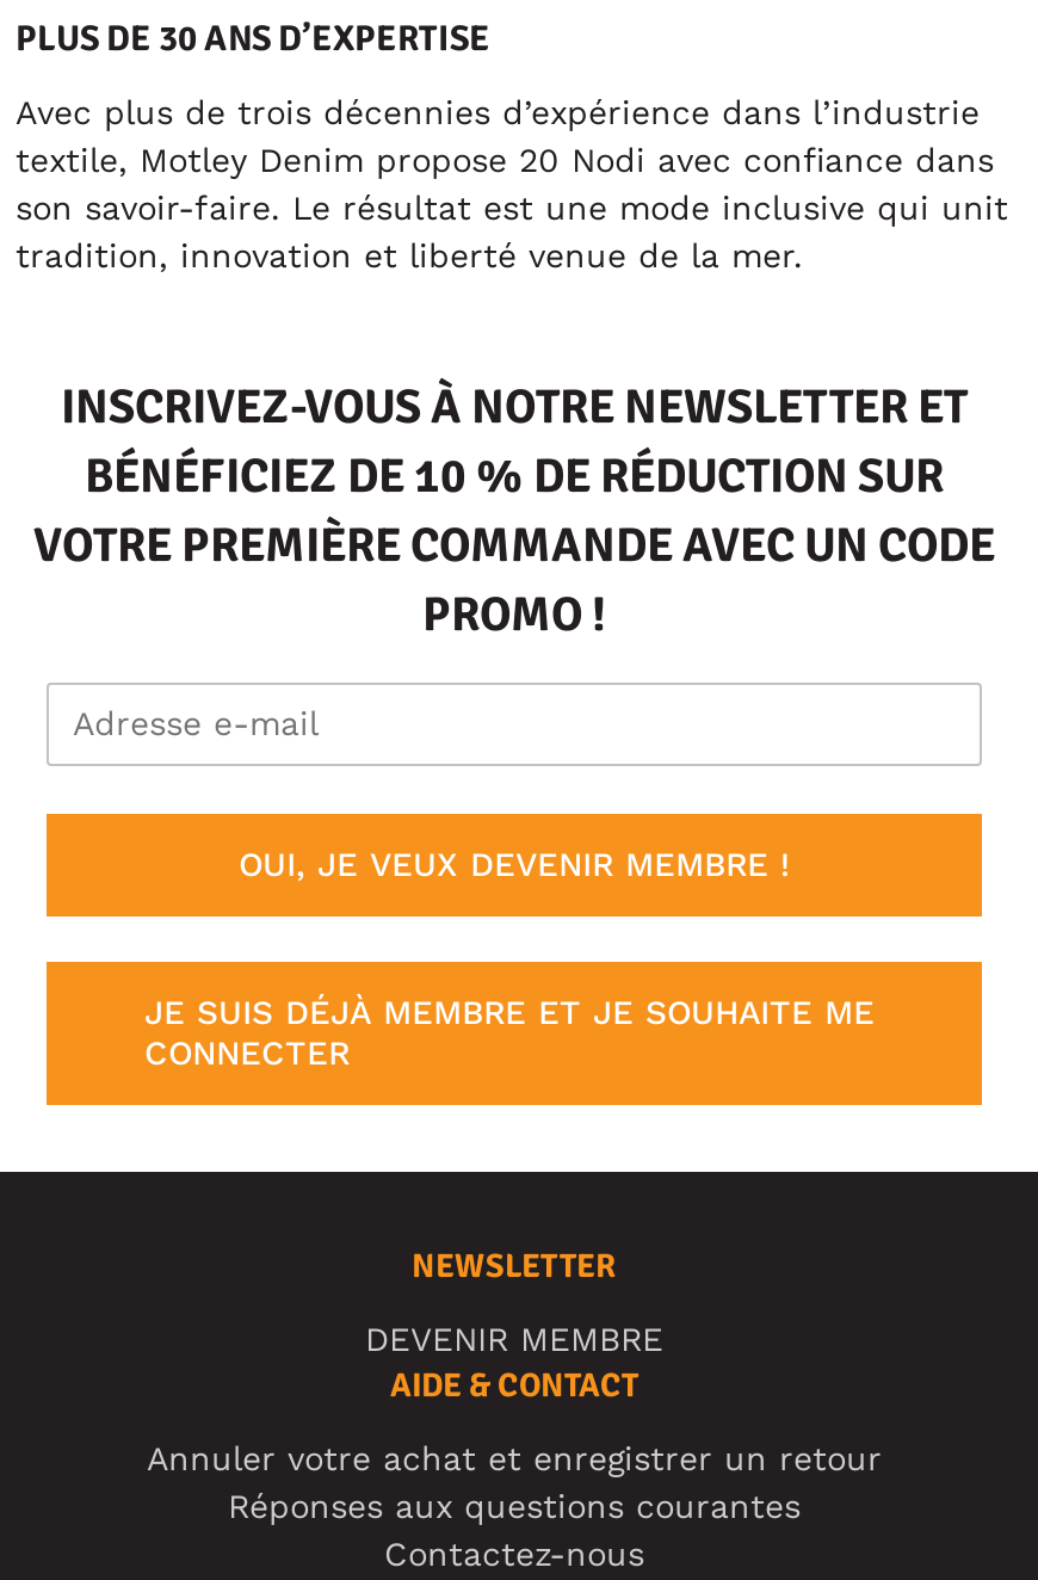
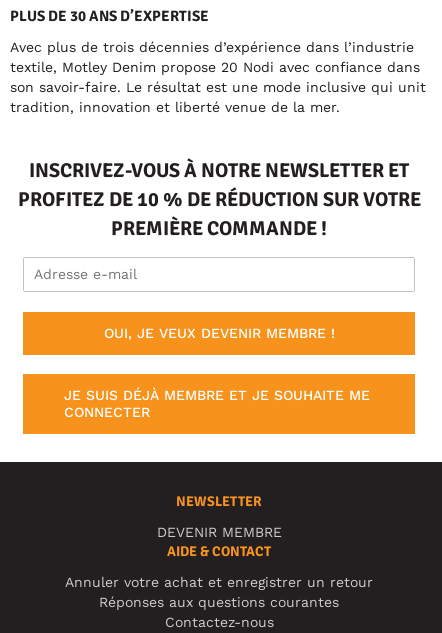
[33,446,995,644] BÉNÉFICIEZ DE 10 % DE RÉDUCTION SUR | VOTRE PREMIÈRE COMMANDE AVEC UN CODE | PROMO ! -> [17,187,420,241] PROFITEZ DE 10 % DE RÉDUCTION SUR VOTRE | PREMIÈRE COMMANDE !

